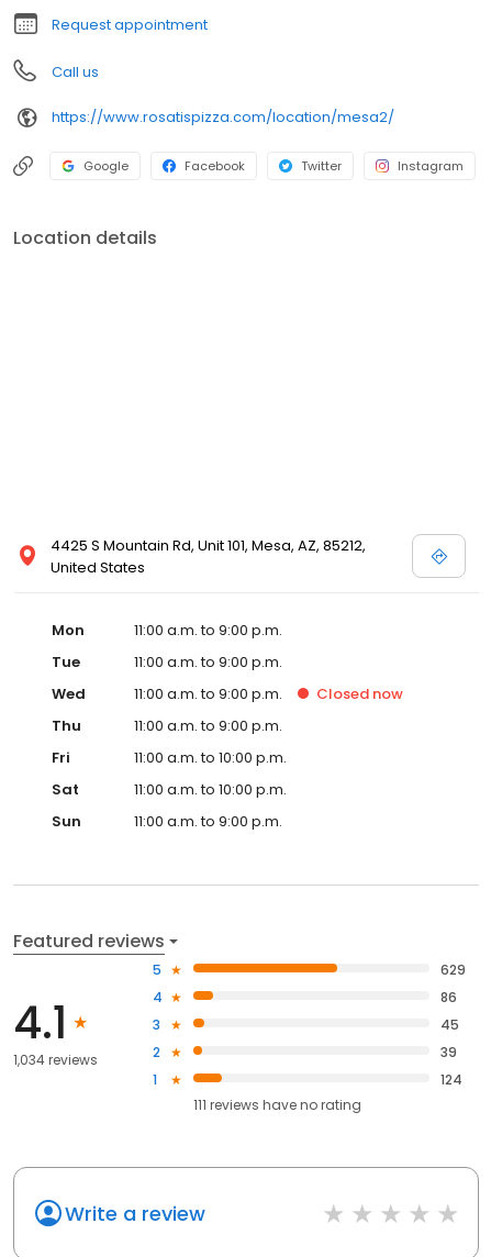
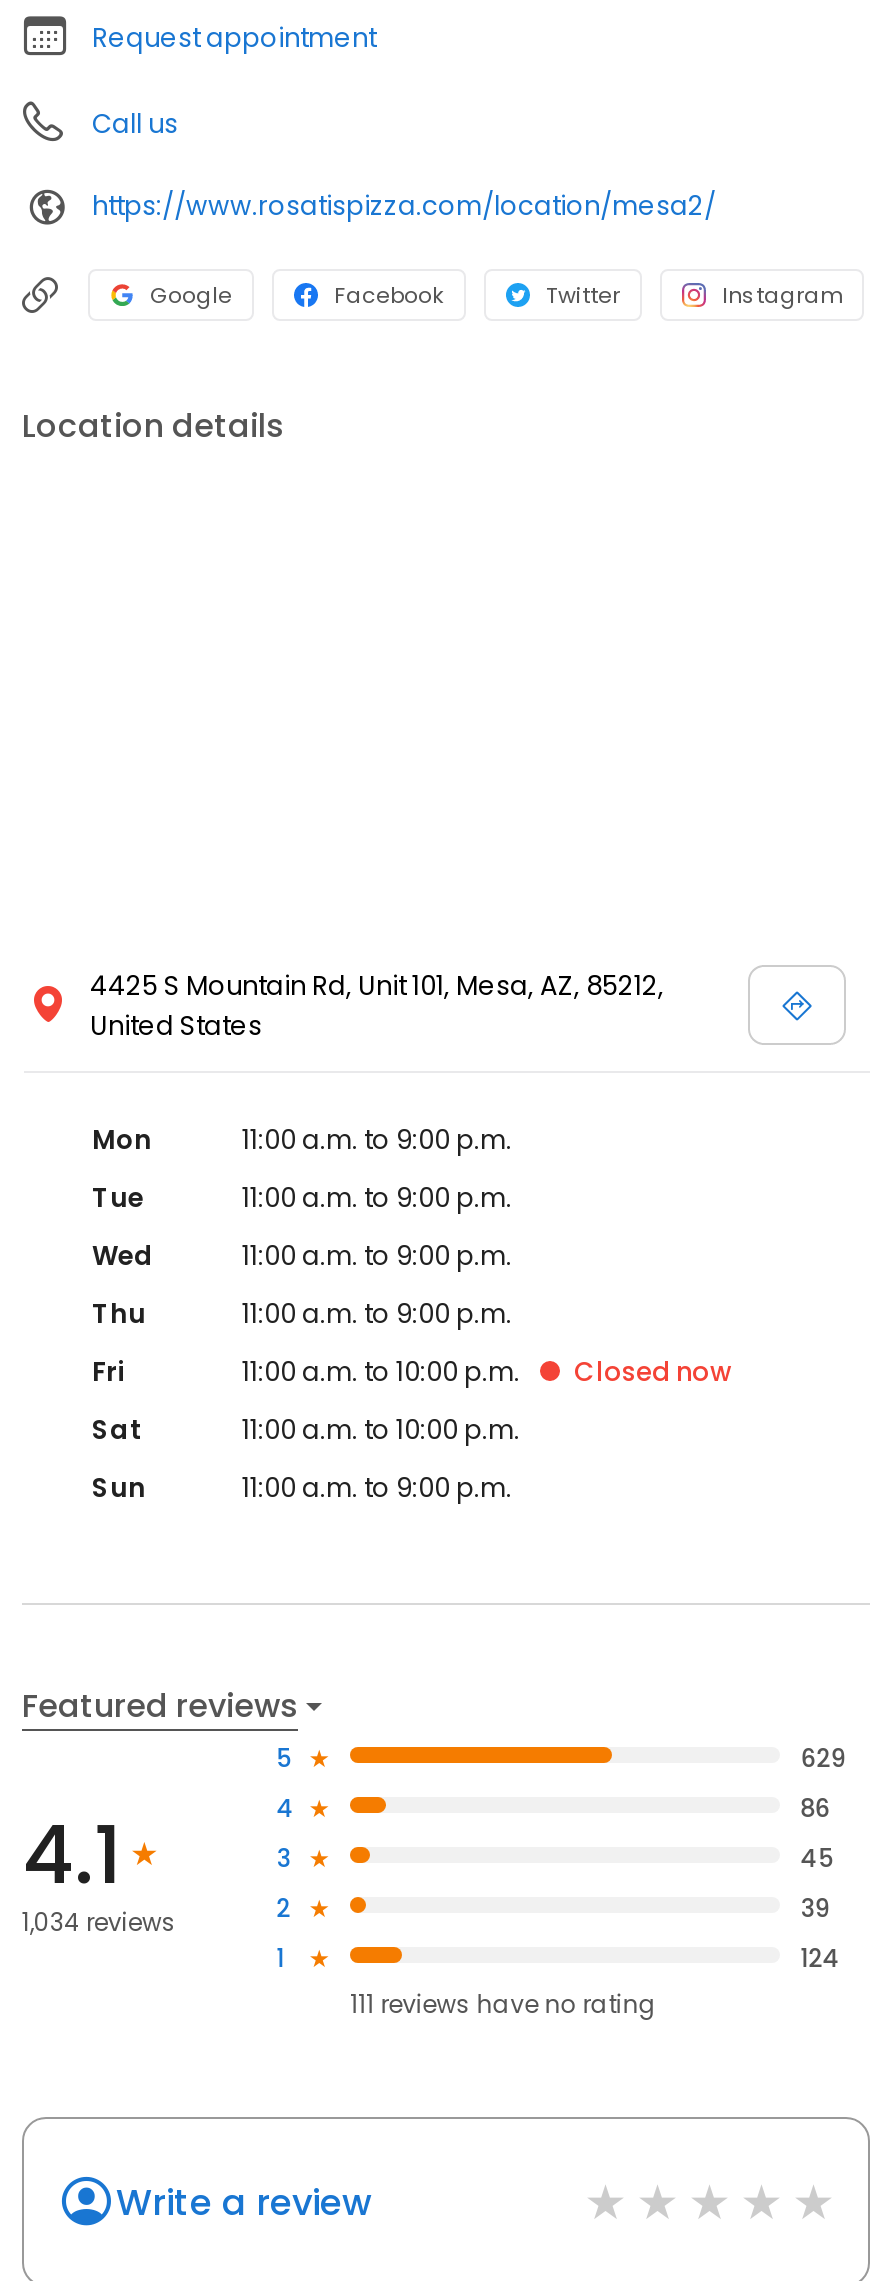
moved [316,683,403,704] -> [574,1353,732,1391]: Closed now

